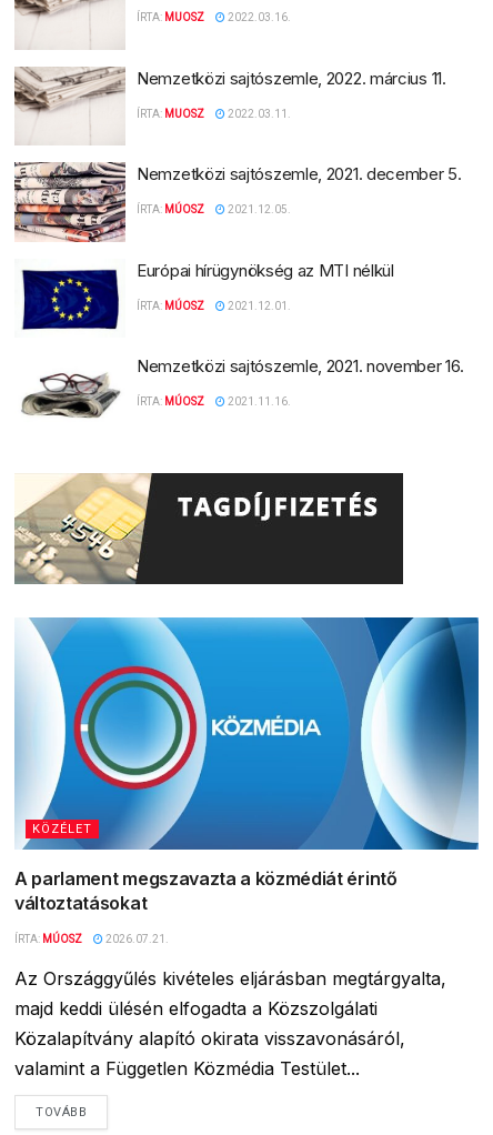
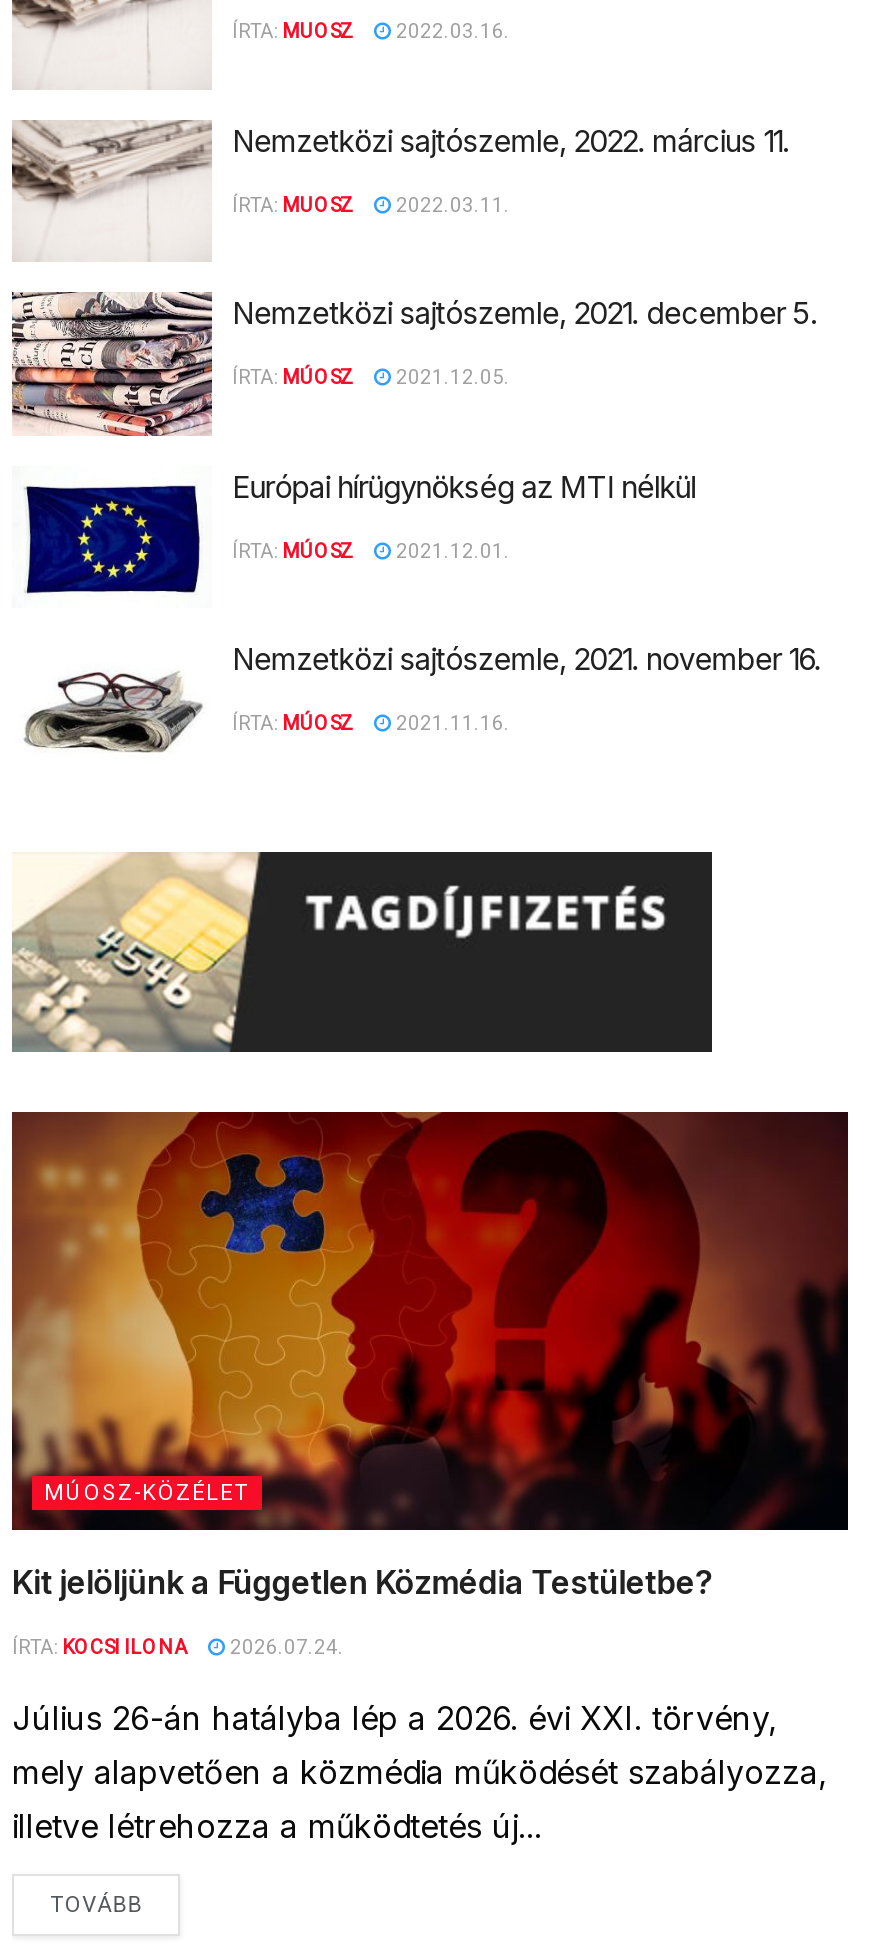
[14,616,480,851] [image] | KÖZÉLET -> [10,1110,850,1532] [image] | MÚOSZ-KÖZÉLET
[14,867,397,913] A parlament megszavazta a közmédiát érintő | változtatásokat -> [12,1561,713,1601] Kit jelöljünk a Független Közmédia Testületbe?
[14,932,169,945] ÍRTA: MÚOSZ | 2026.07.21. -> [12,1635,344,1657] ÍRTA: KOCSI ILONA | 2026.07.24.
[14,967,446,1079] Az Országgyűlés kivételes eljárásban megtárgyalta, | majd keddi ülésén elfogadta a Közszolgálati | Közalapítvány alapító okirata visszavonásáról, | valamint a Független Közmédia Testület... -> [12,1697,828,1845] Július 26-án hatályba lép a 2026. évi XXI. törvény, | mely alapvetően a közmédia működését szabályozza, | illetve létrehozza a működtetés új...

